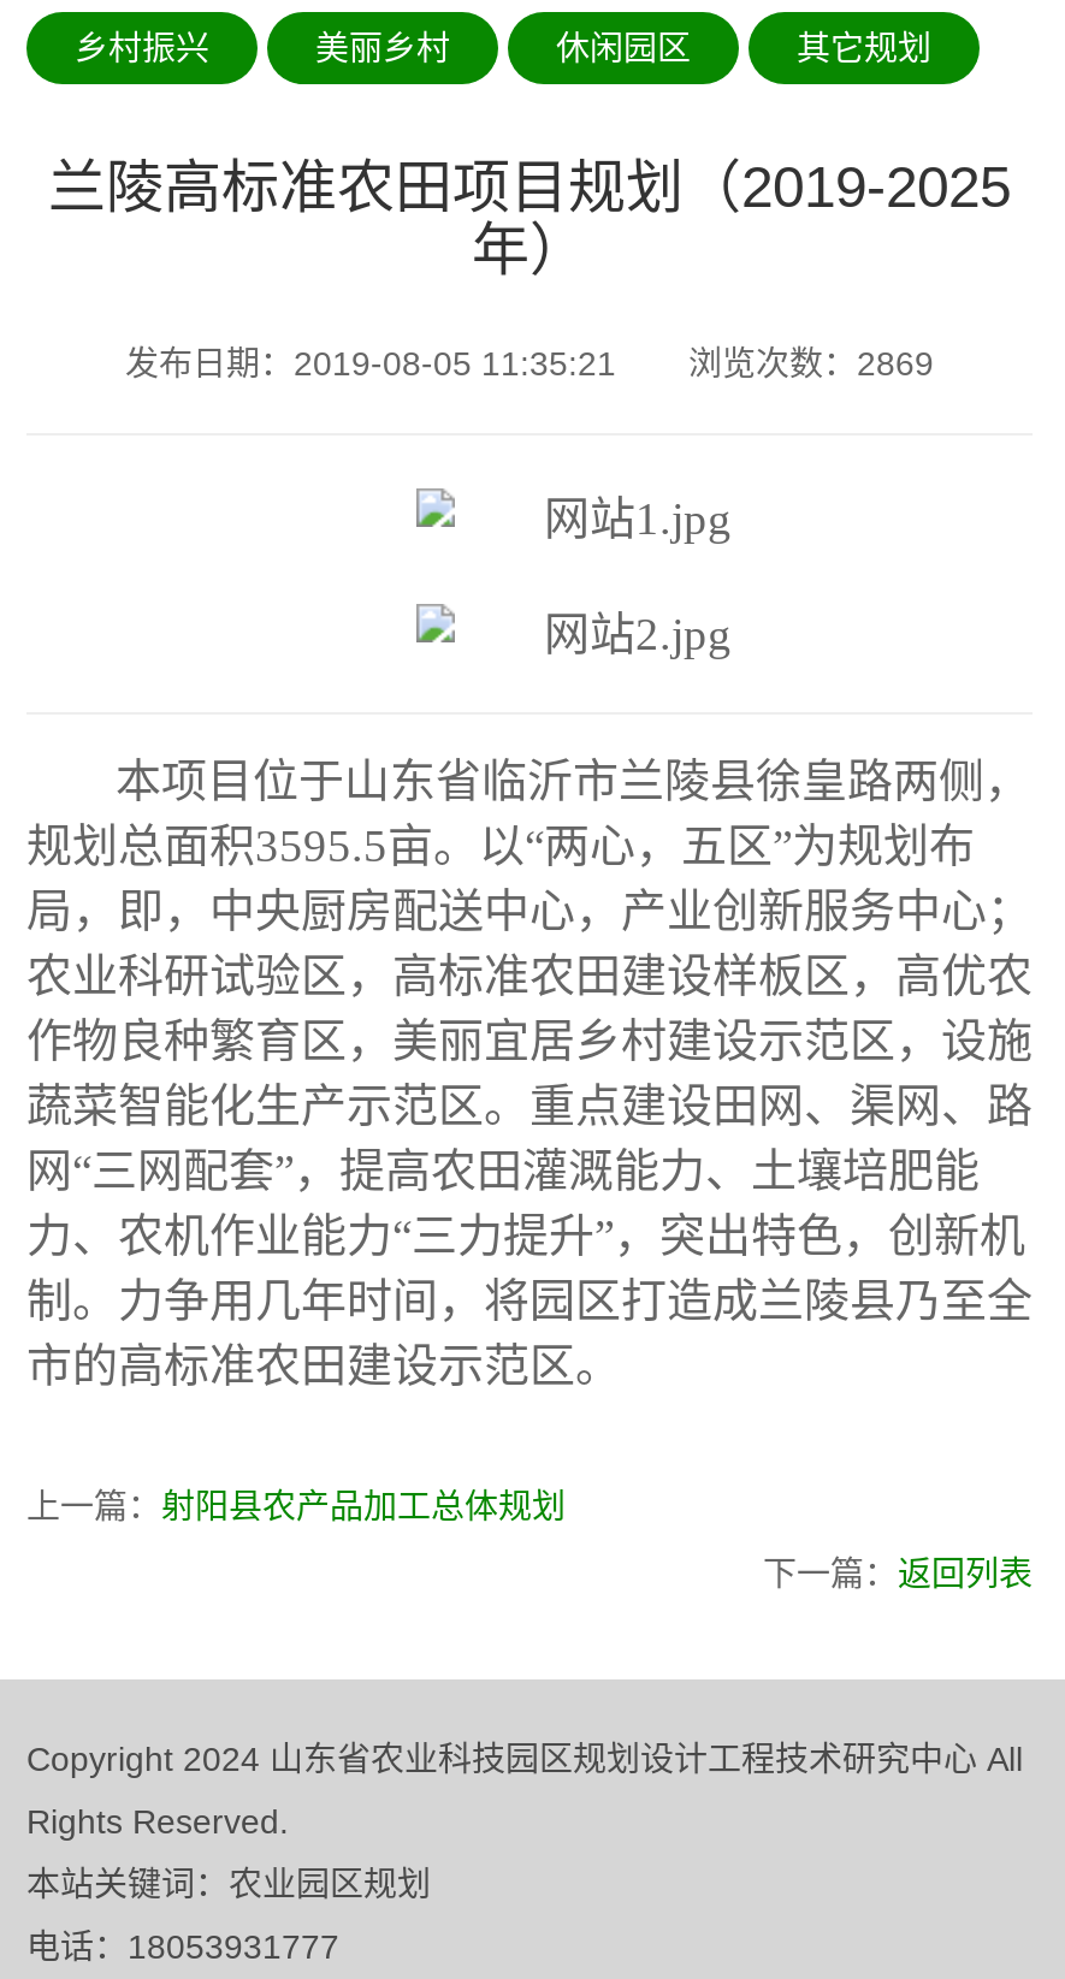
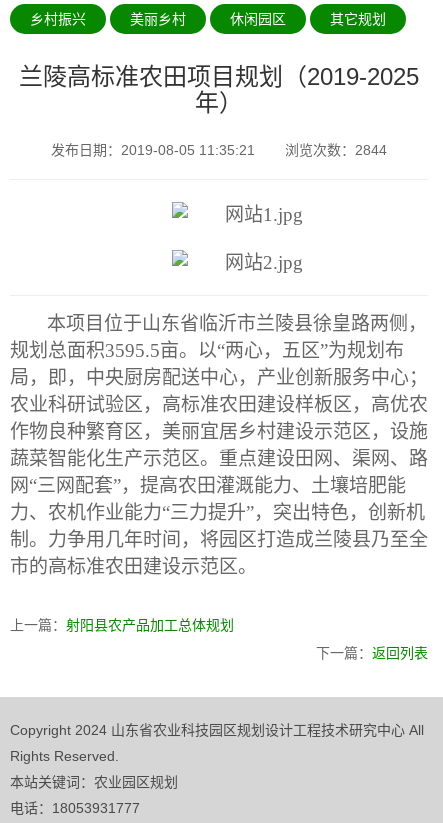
[125,345,934,383] 发布日期：2019-08-05 11:35:21 浏览次数：2869 -> [51,142,387,158] 发布日期：2019-08-05 11:35:21 浏览次数：2844

